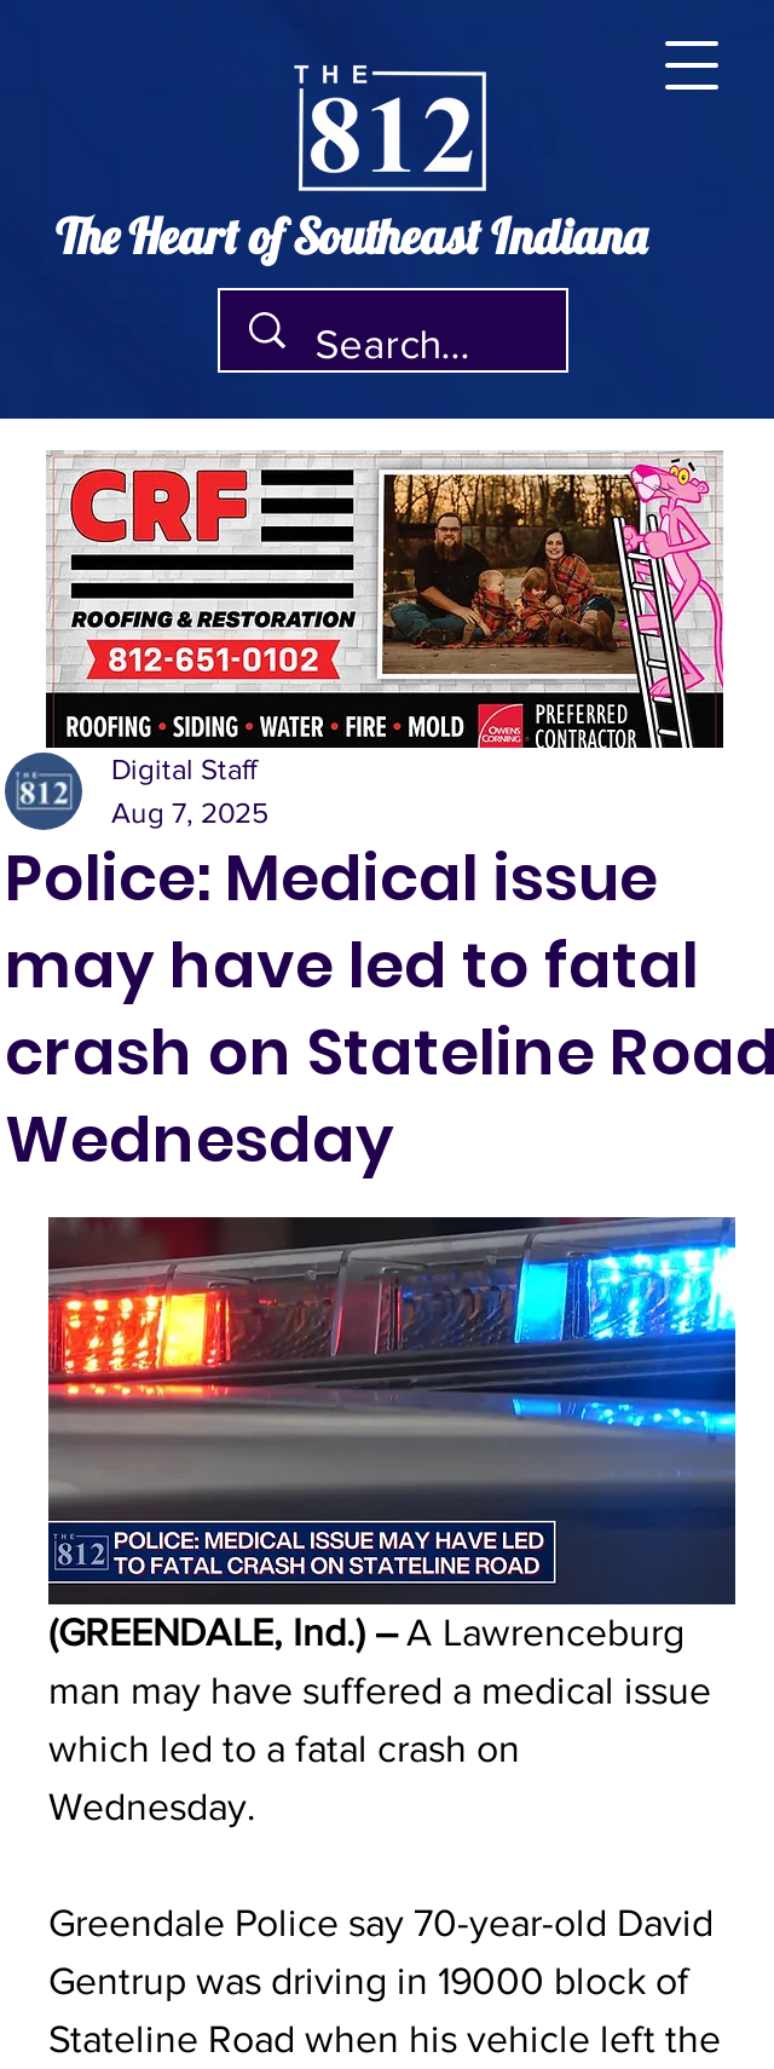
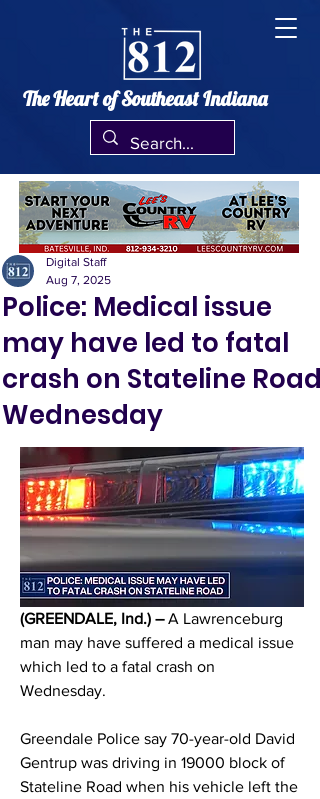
[44,436,726,750] [image] -> [18,181,300,254] [image]

